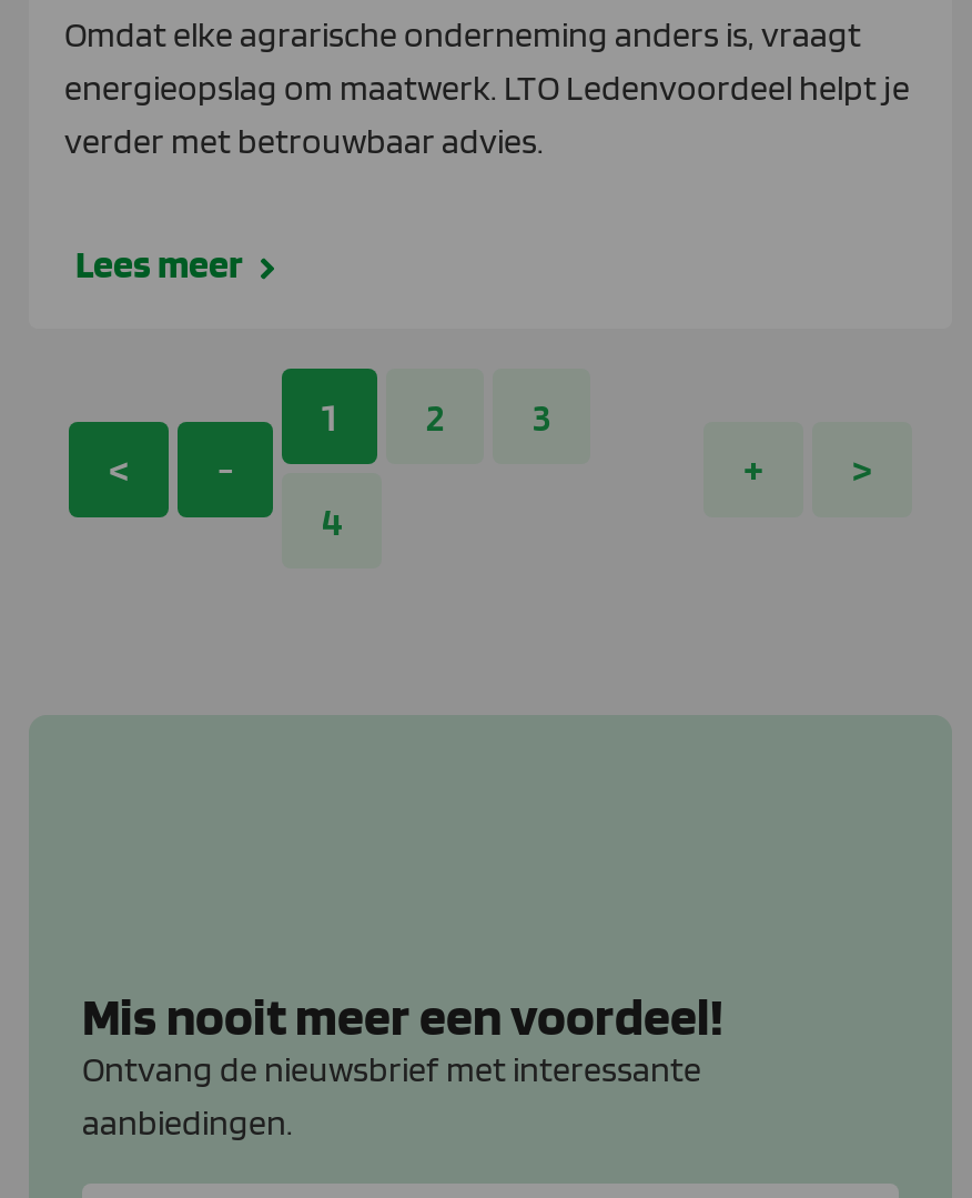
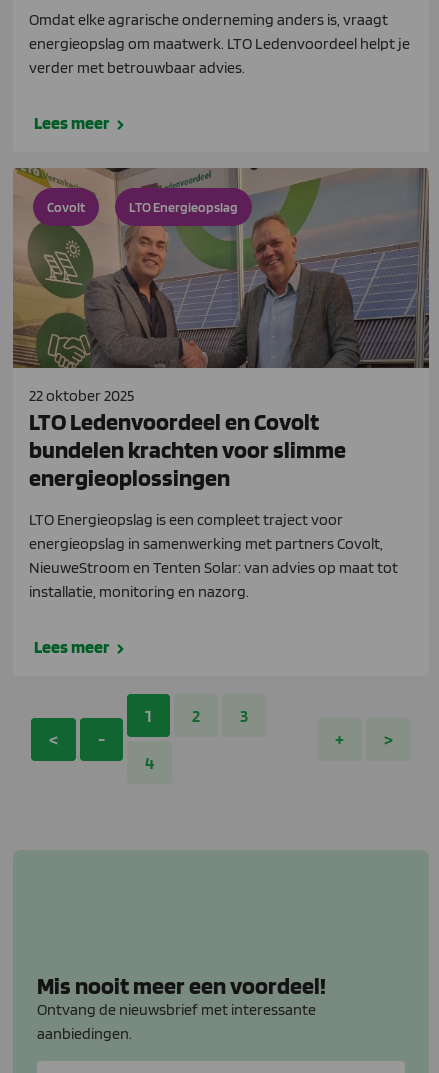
none -> [12,167,430,369] [image] | Covolt | LTO Energieopslag
none -> [29,386,398,657] 22 oktober 2025 | LTO Ledenvoordeel en Covolt | bundelen krachten voor slimme | energieoplossingen | LTO Energieopslag is een compleet traject voor | energieopslag in samenwerking met partners Covolt, | NieuweStroom en Tenten Solar: van advies op maat tot | installatie, monitoring en nazorg. | Lees meer

